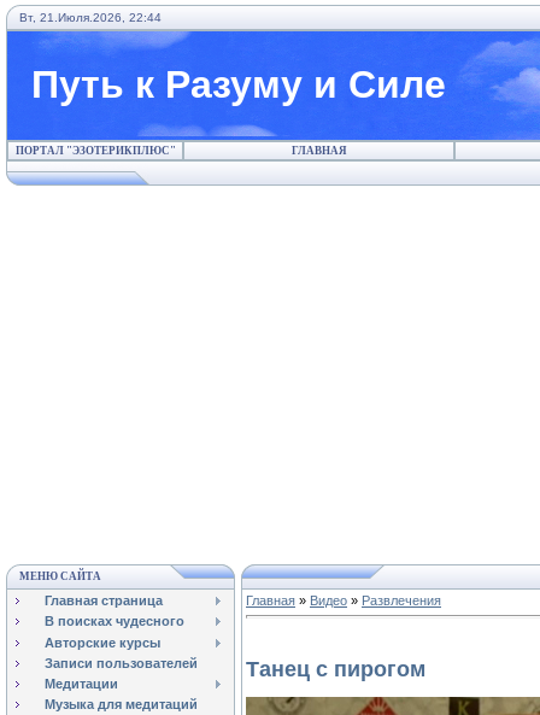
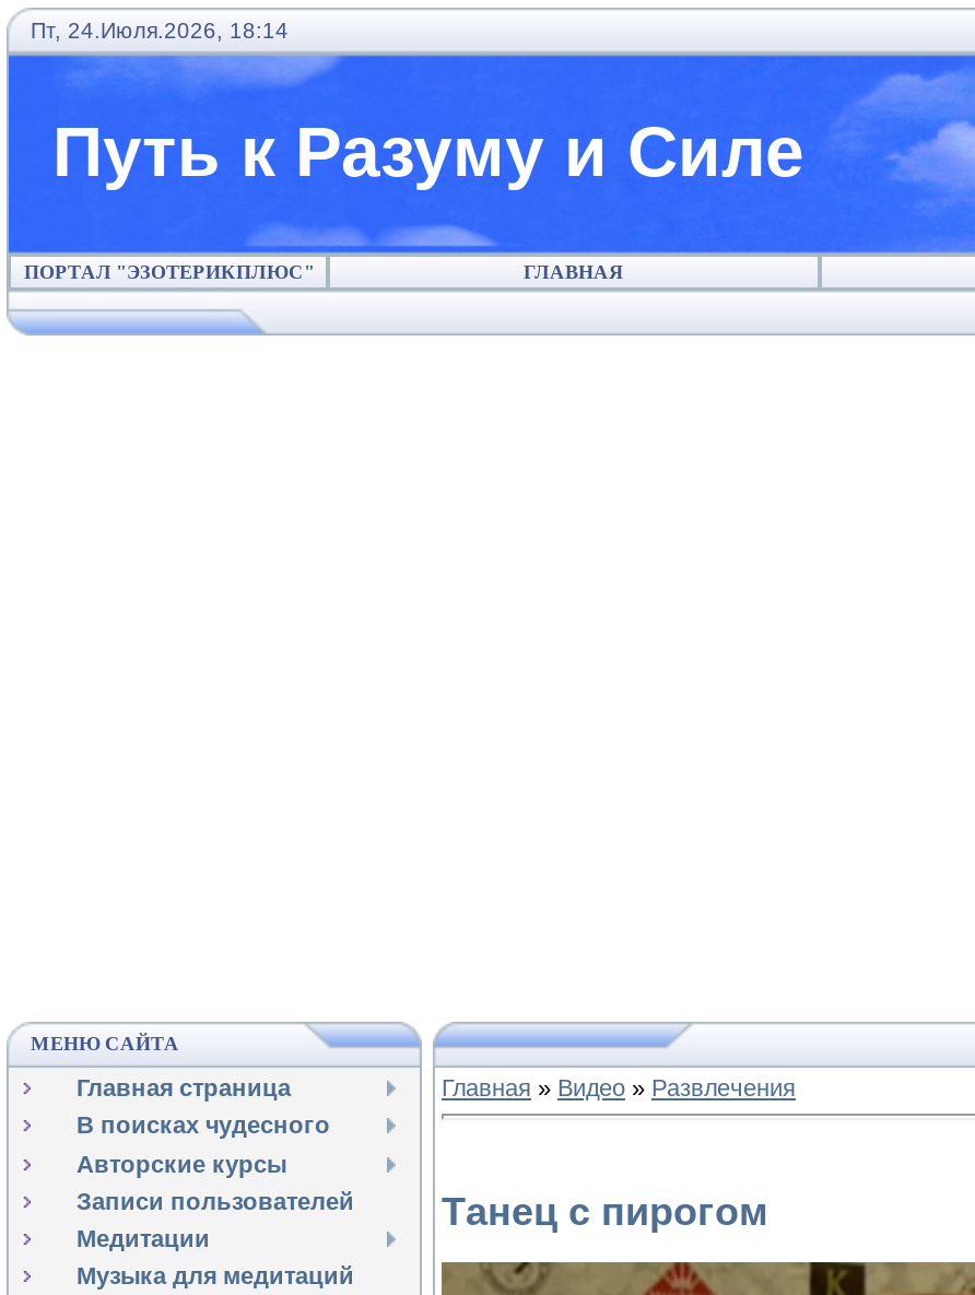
[19,11,162,24] Вт, 21.Июля.2026, 22:44 -> [31,19,289,43] Пт, 24.Июля.2026, 18:14

